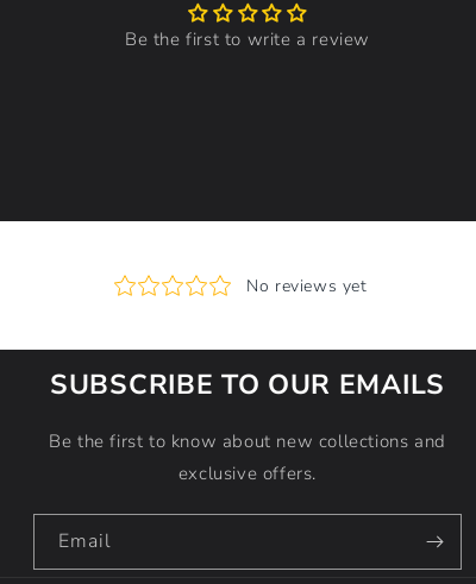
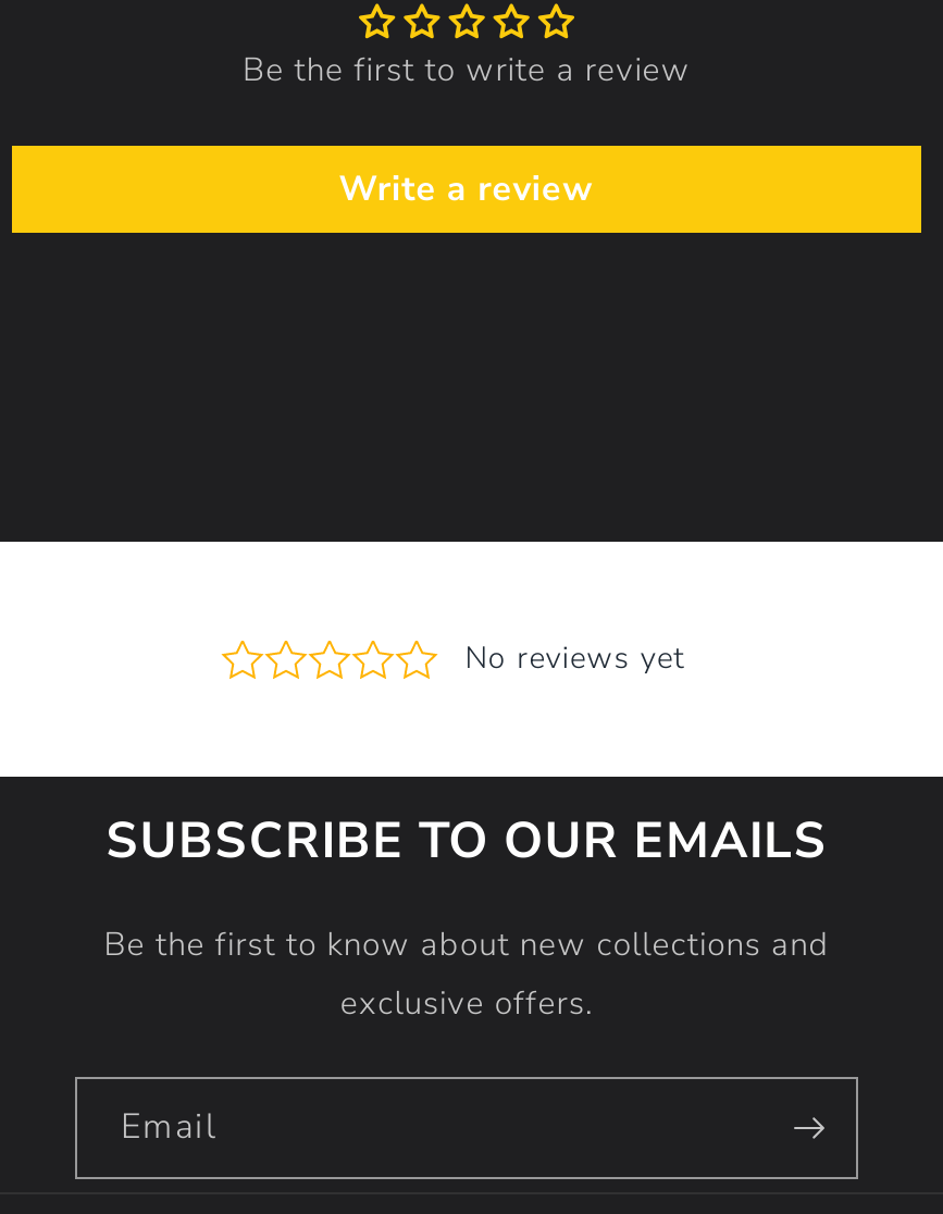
none -> [339,164,594,212] Write a review

